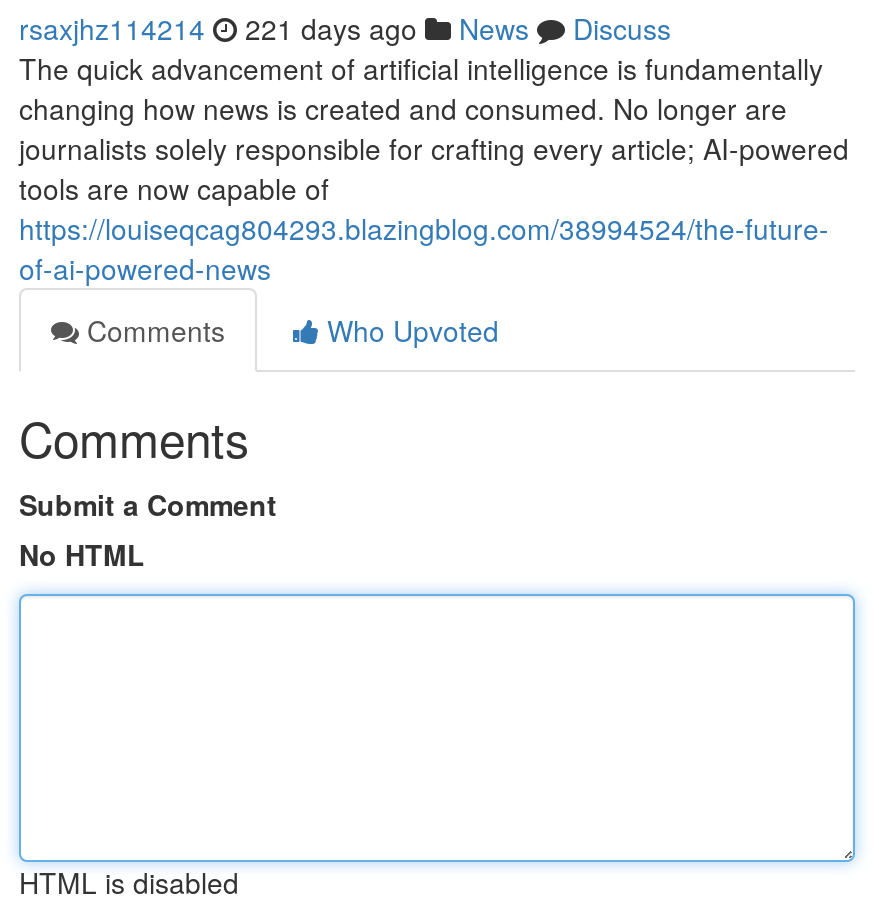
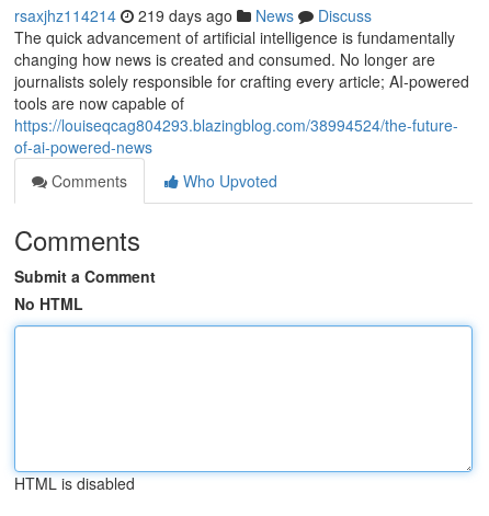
[19,8,671,48] rsaxjhz114214 221 days ago News Discuss -> [14,4,372,26] rsaxjhz114214 219 days ago News Discuss

